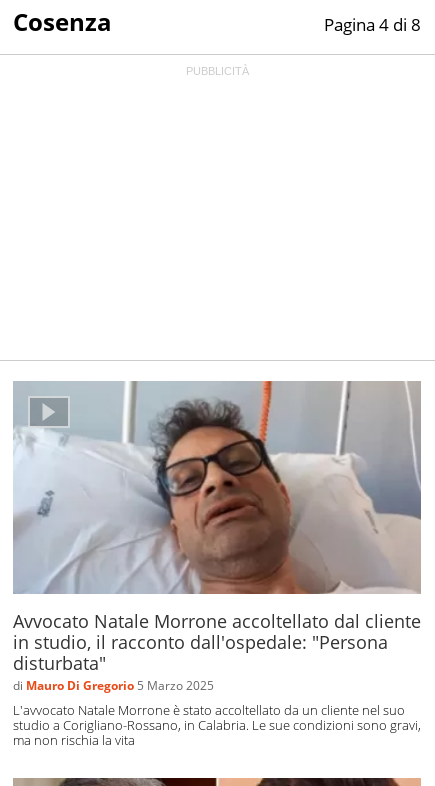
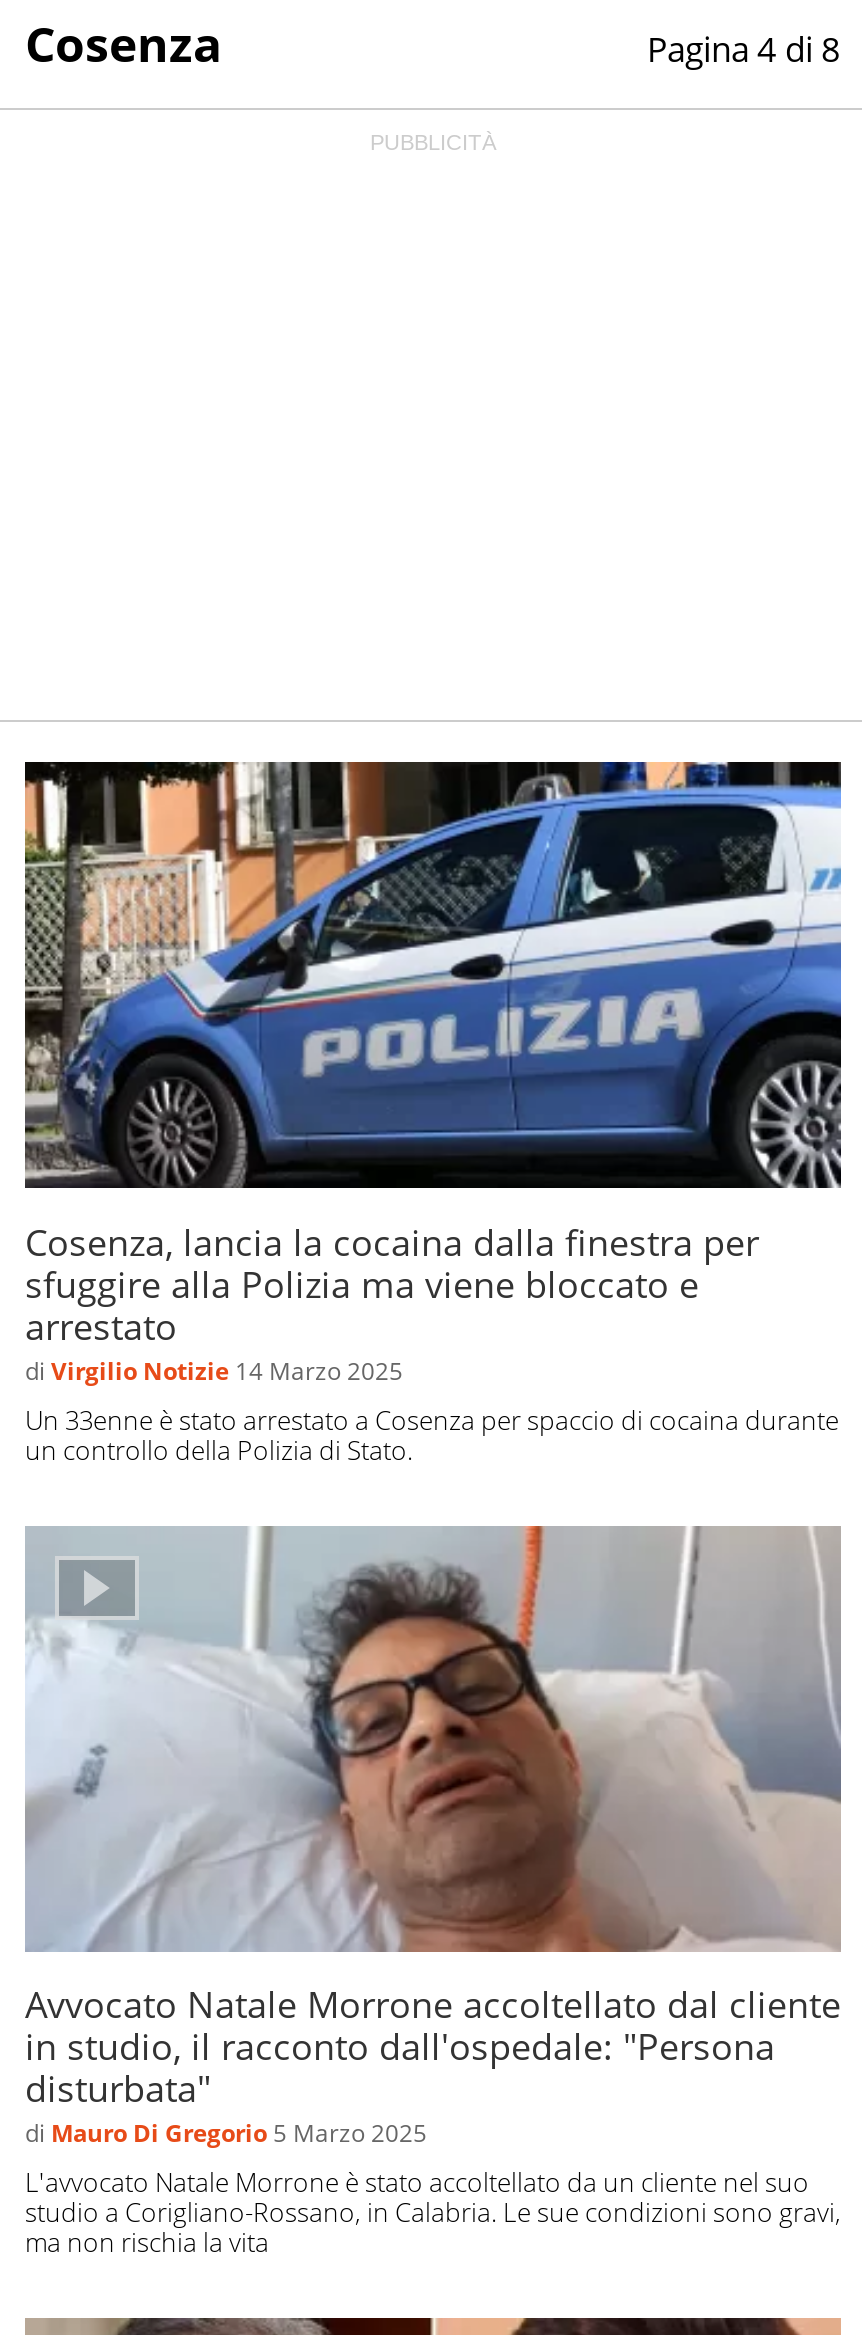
none -> [23,760,843,1467] [image] | Cosenza, lancia la cocaina dalla finestra per | sfuggire alla Polizia ma viene bloccato e | arrestato | di Virgilio Notizie 14 Marzo 2025 | Un 33enne è stato arrestato a Cosenza per spaccio di cocaina durante | un controllo della Polizia di Stato.

